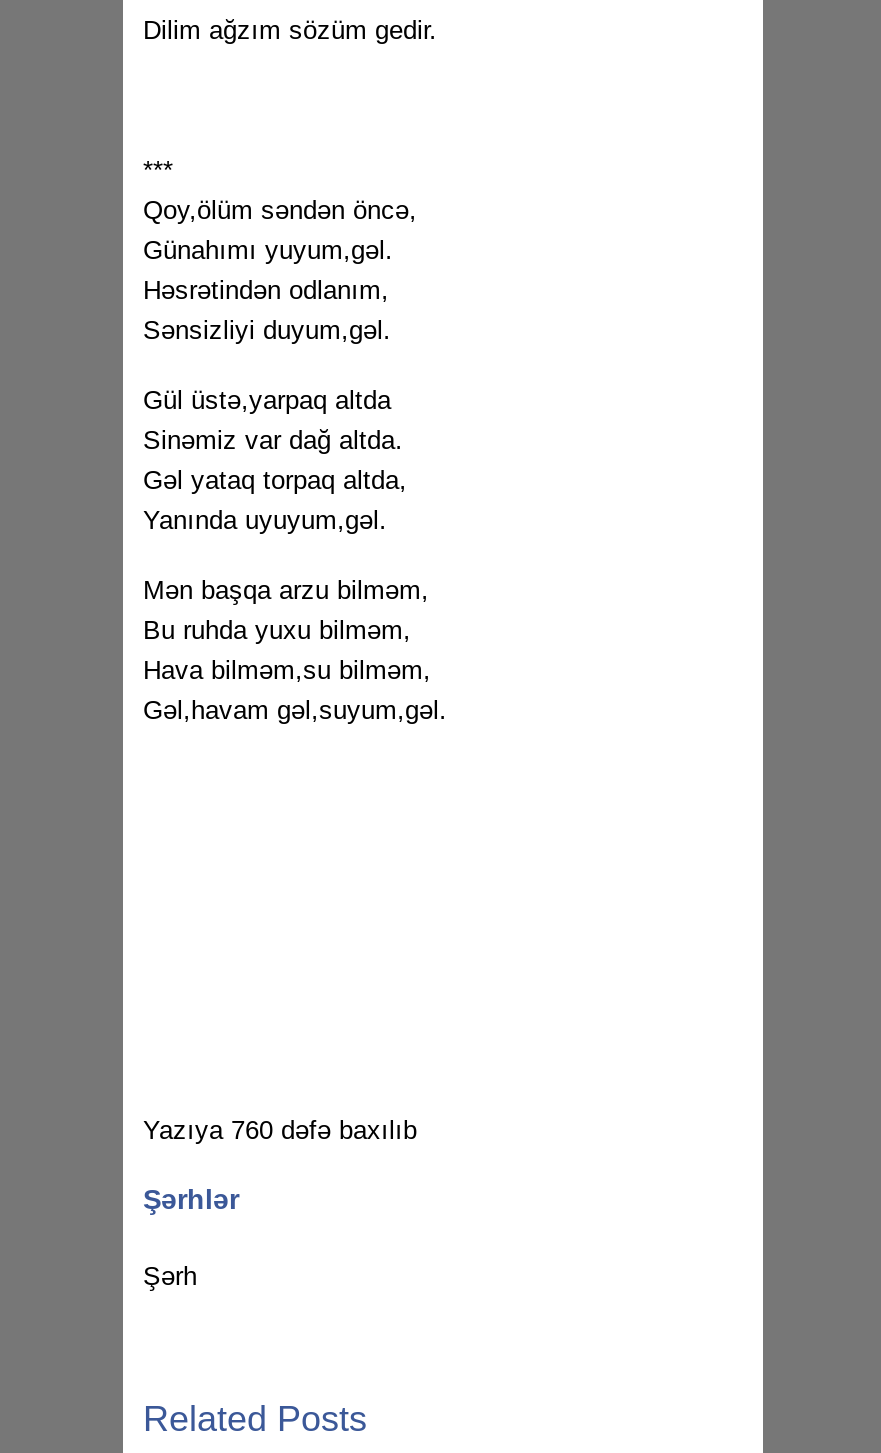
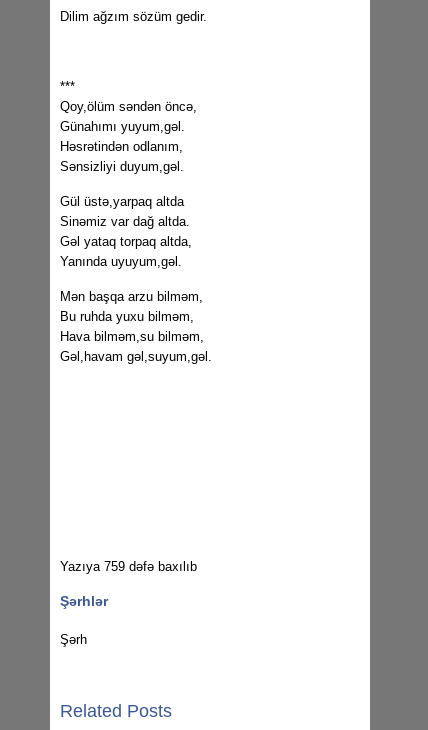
[143,1114,417,1144] Yazıya 760 dəfə baxılıb -> [60,559,197,574] Yazıya 759 dəfə baxılıb

